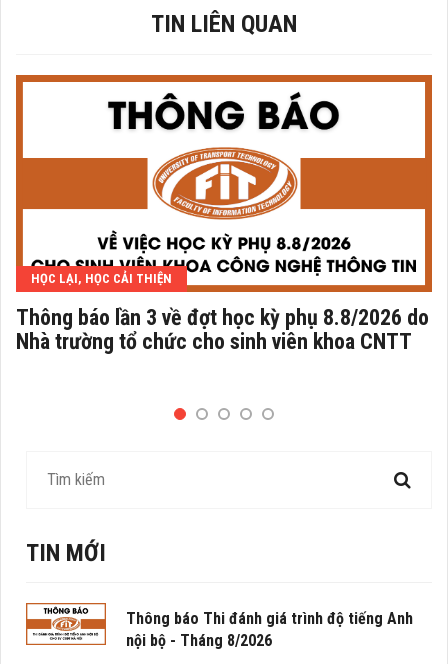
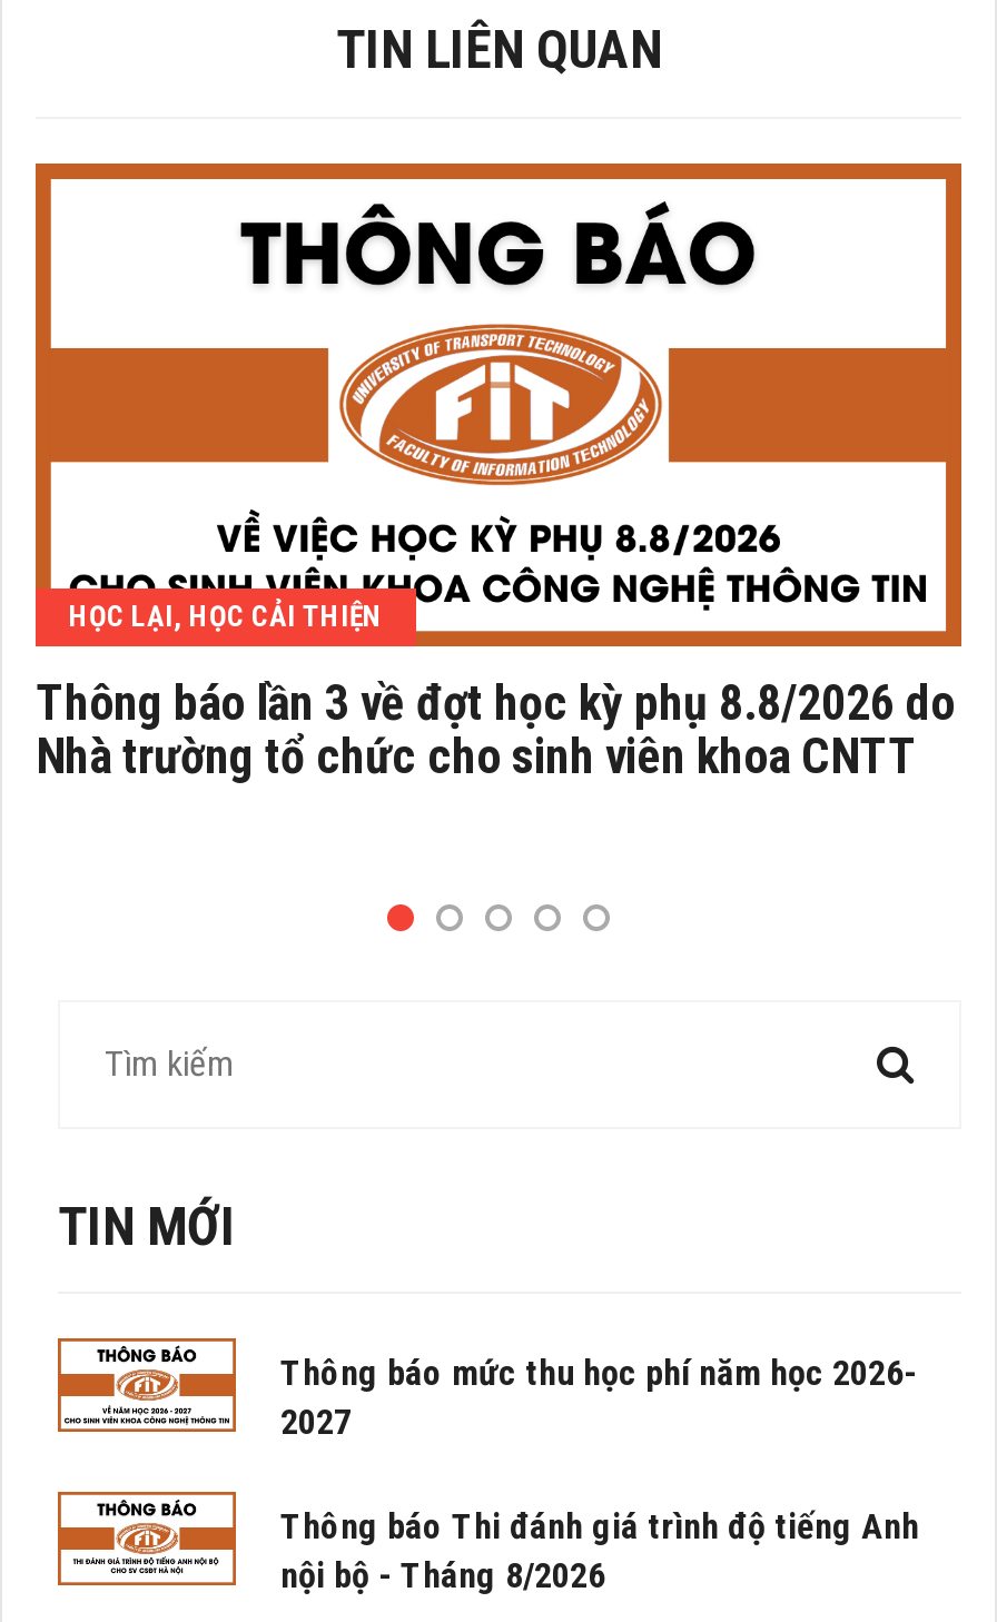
none -> [280,1353,917,1444] Thông báo mức thu học phí năm học 2026- | 2027

